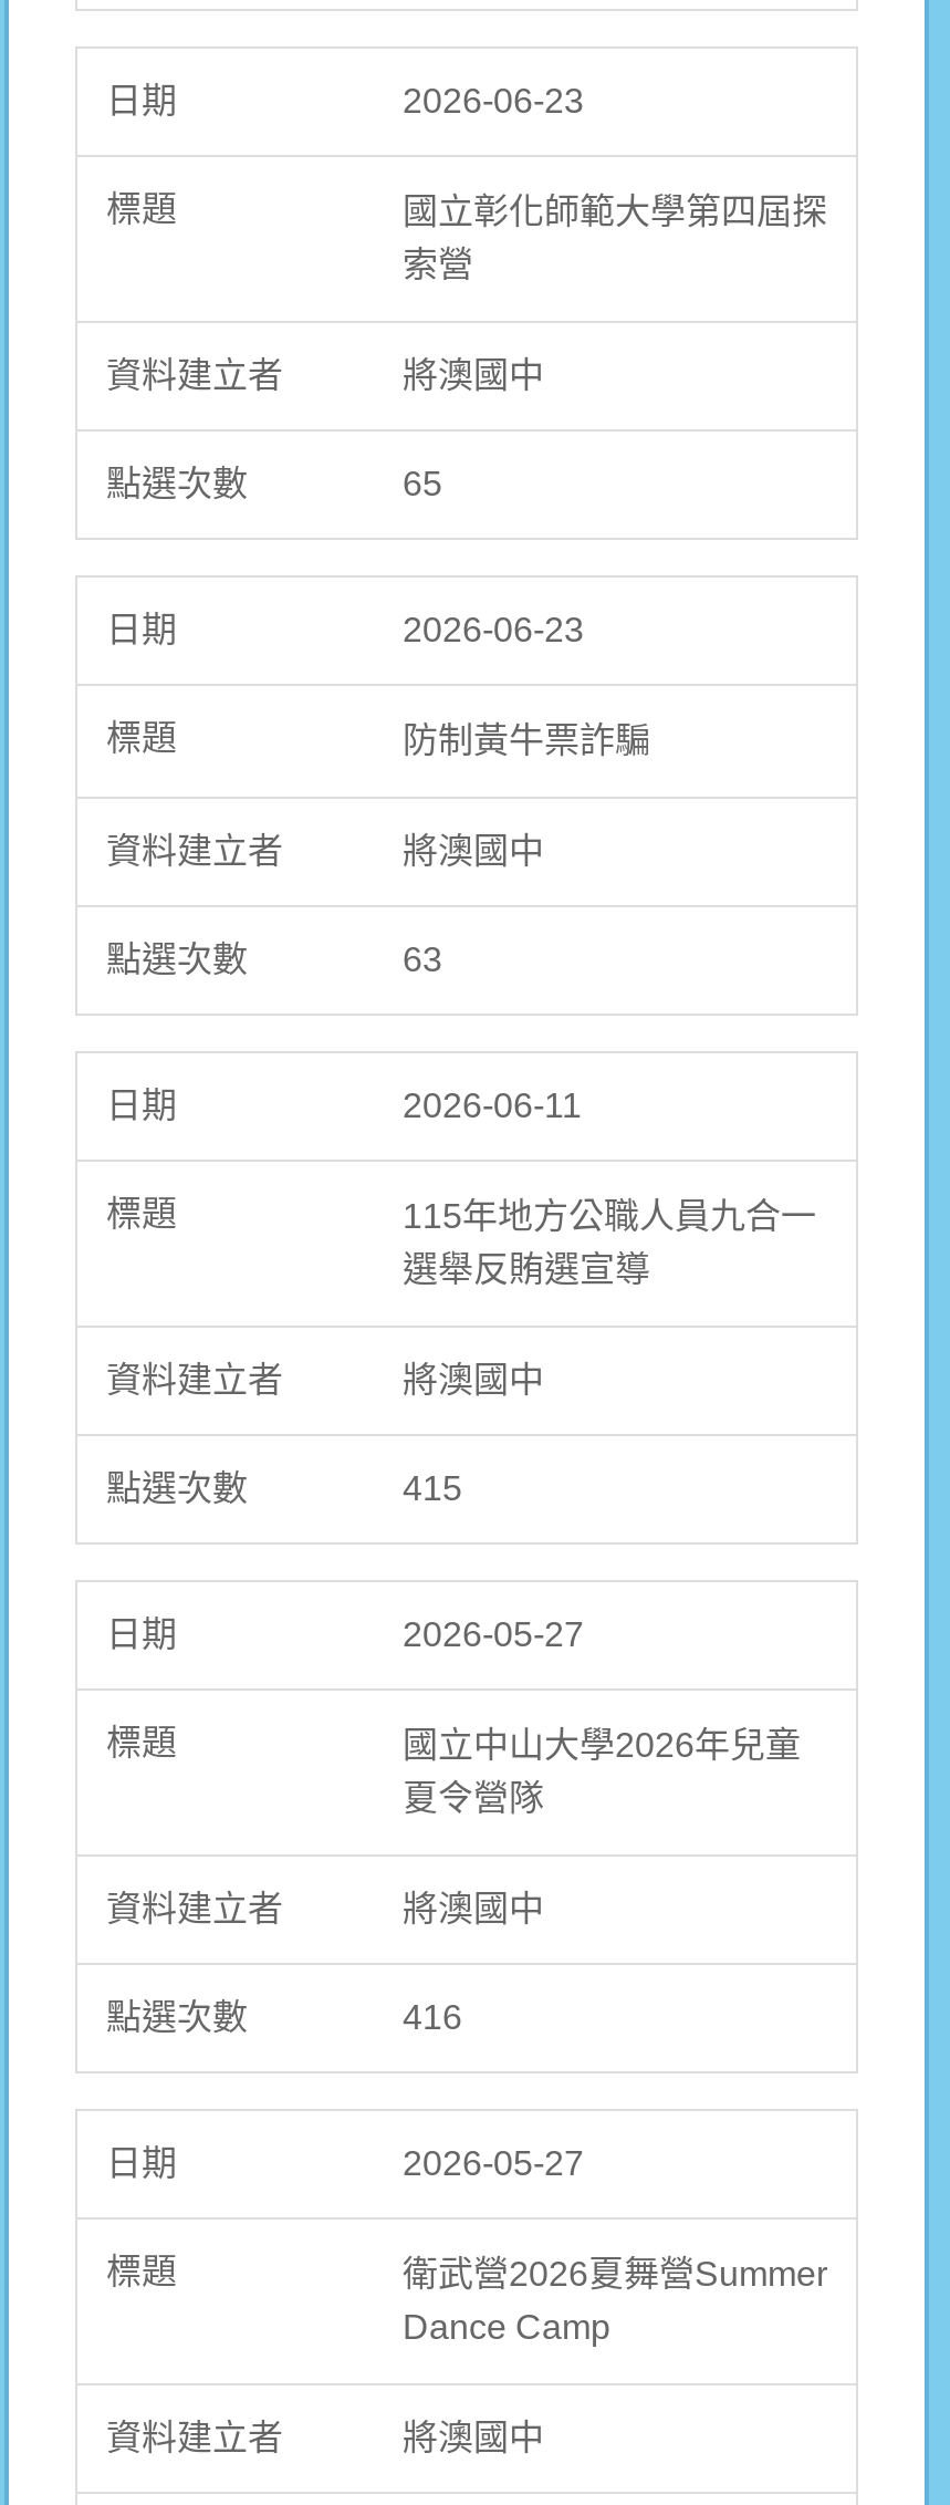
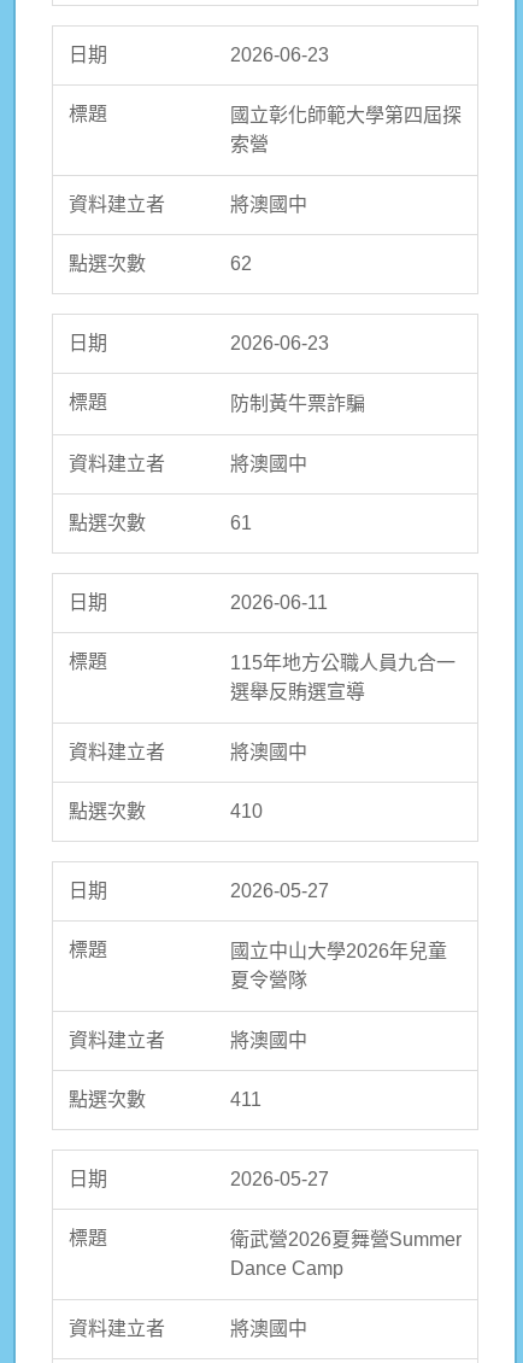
[403,464,442,502] 65 -> [230,253,252,274] 62
[403,940,442,978] 63 -> [230,512,252,533] 61
[403,1469,462,1507] 415 -> [230,801,263,821] 410
[403,1998,462,2035] 416 -> [230,1089,261,1109] 411

